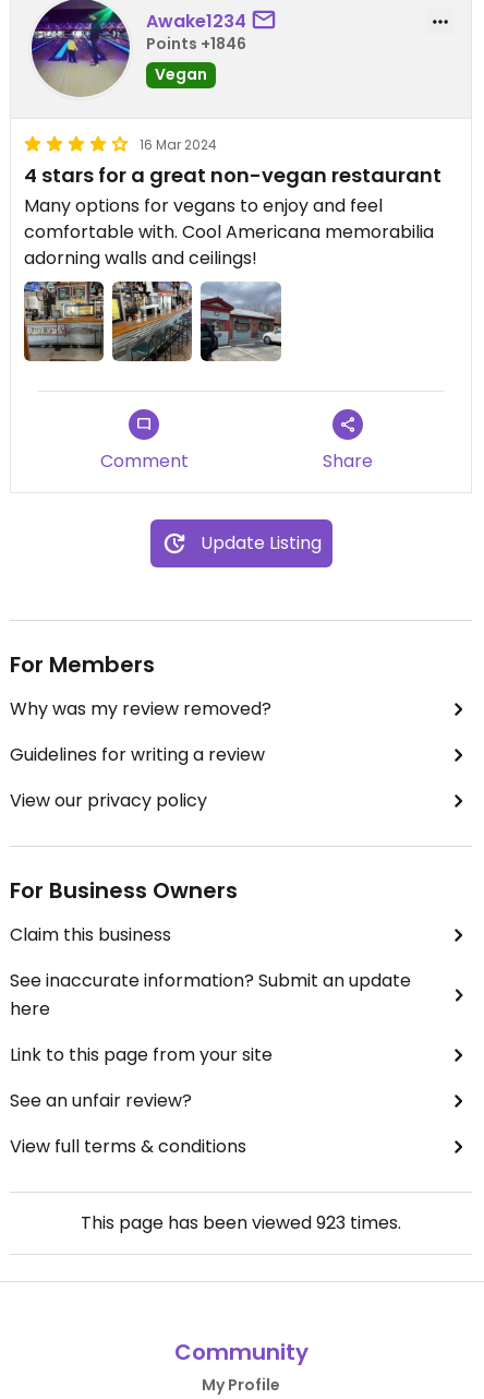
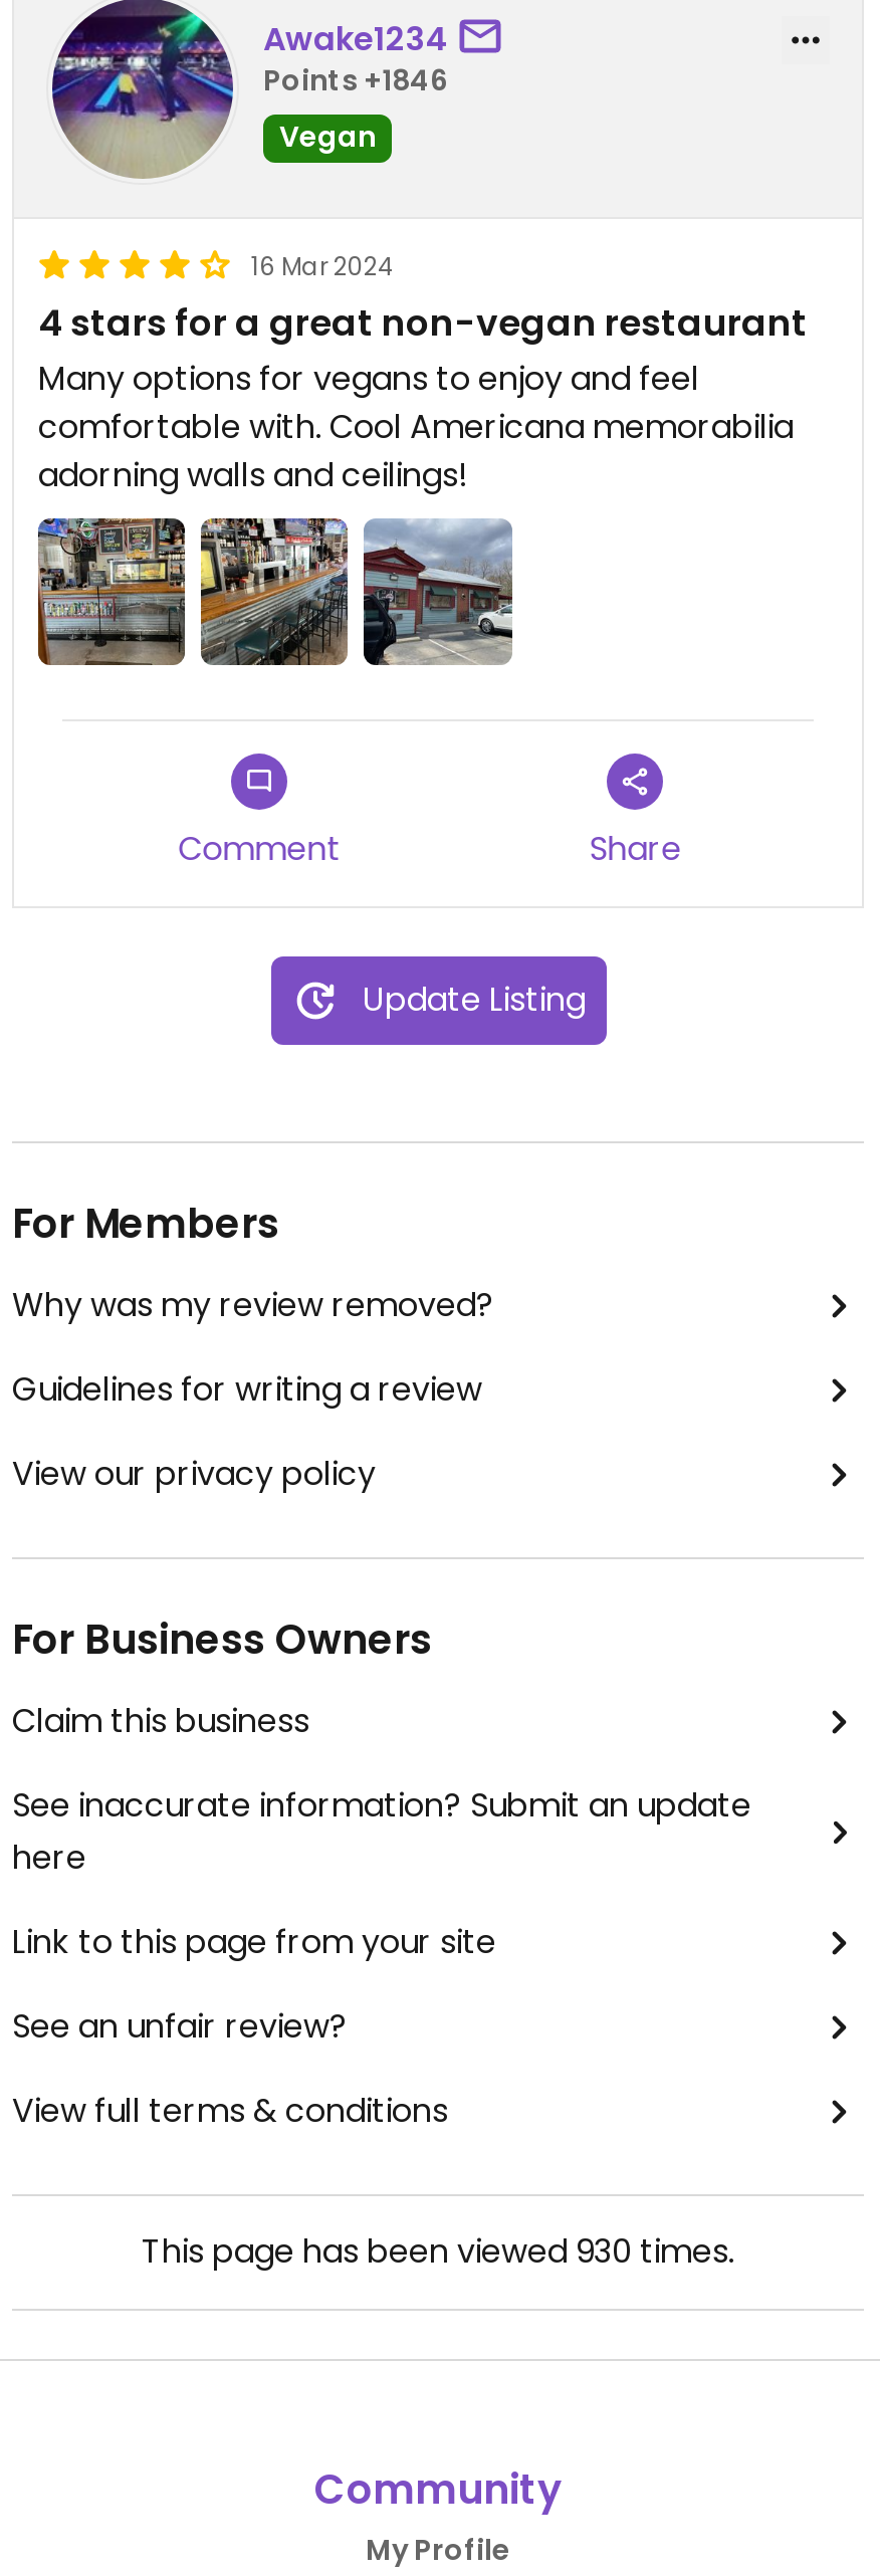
[81,1210,401,1236] This page has been viewed 923 times. -> [142,2229,734,2275] This page has been viewed 930 times.

